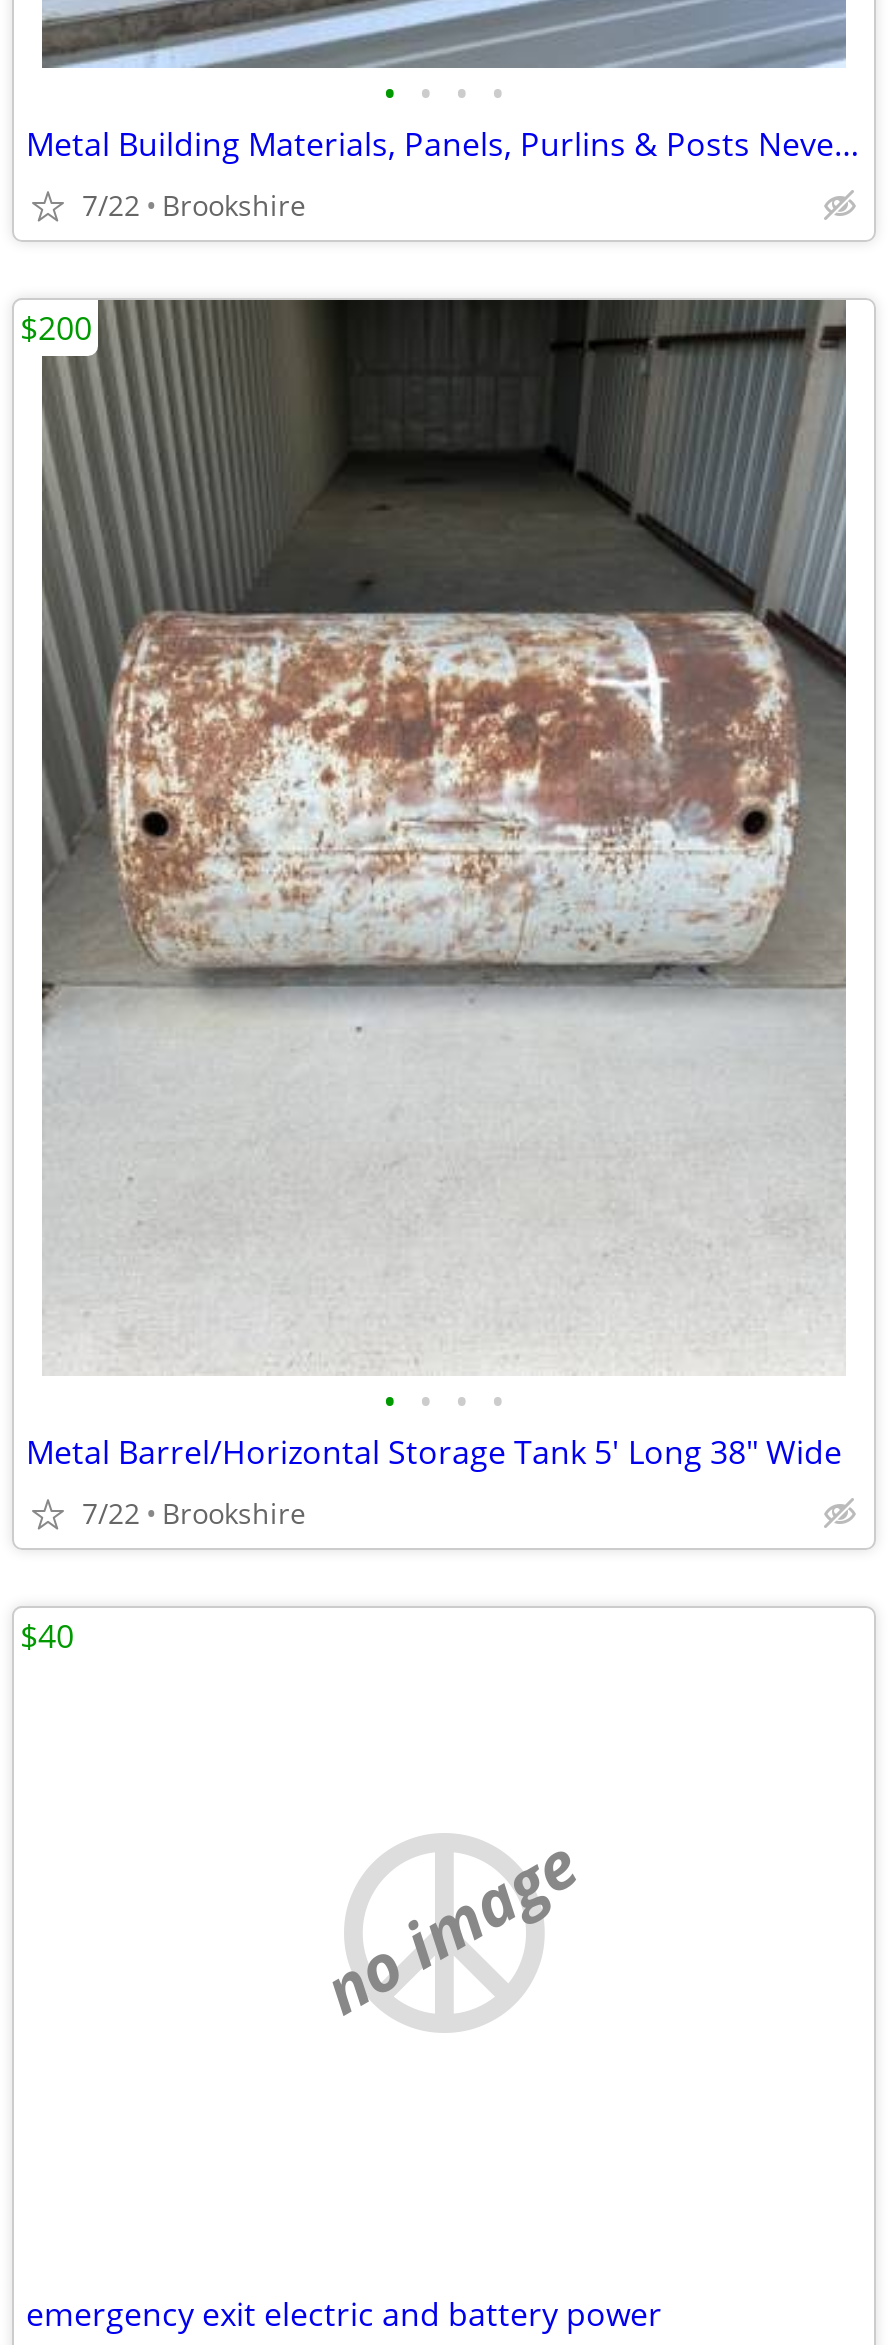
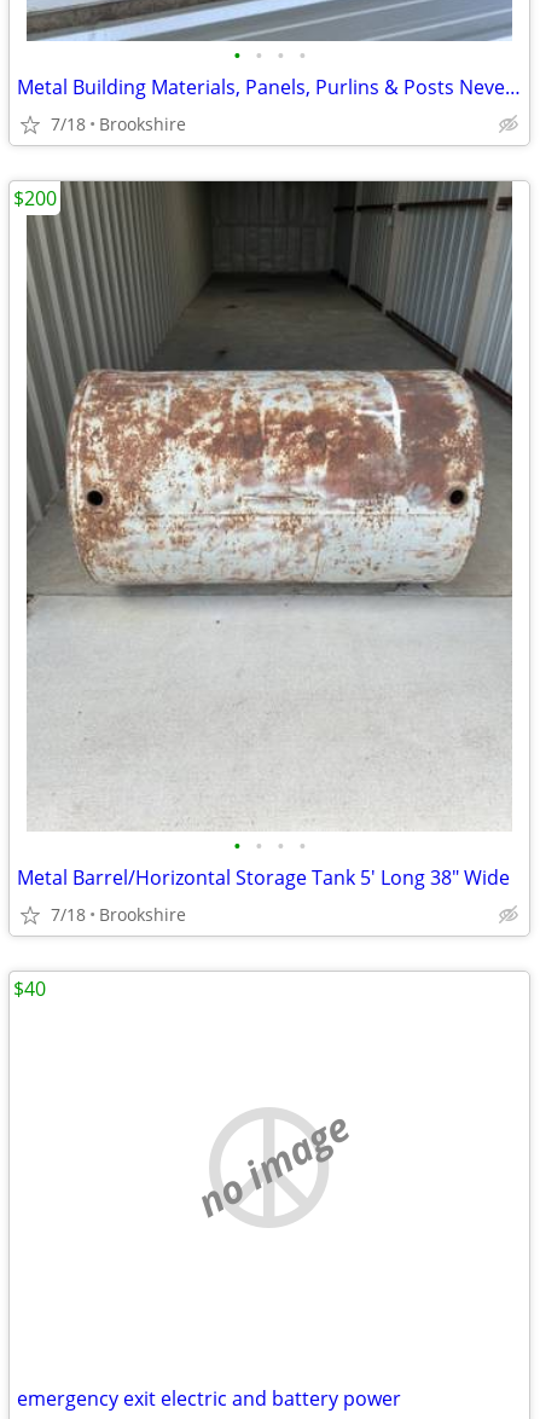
[82,186,306,224] 7/22 Brookshire -> [51,112,186,135] 7/18 Brookshire
[82,1494,306,1532] 7/22 Brookshire -> [51,903,186,926] 7/18 Brookshire

